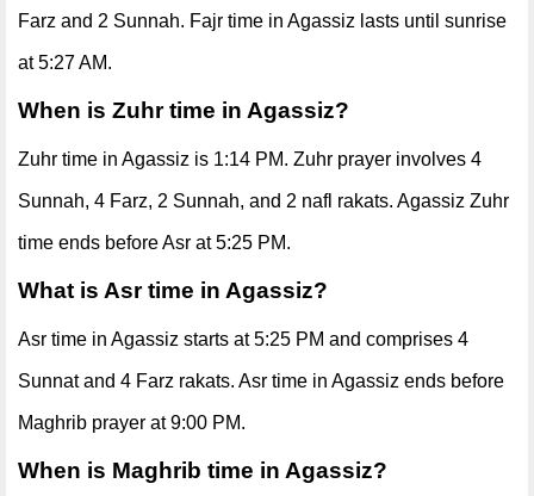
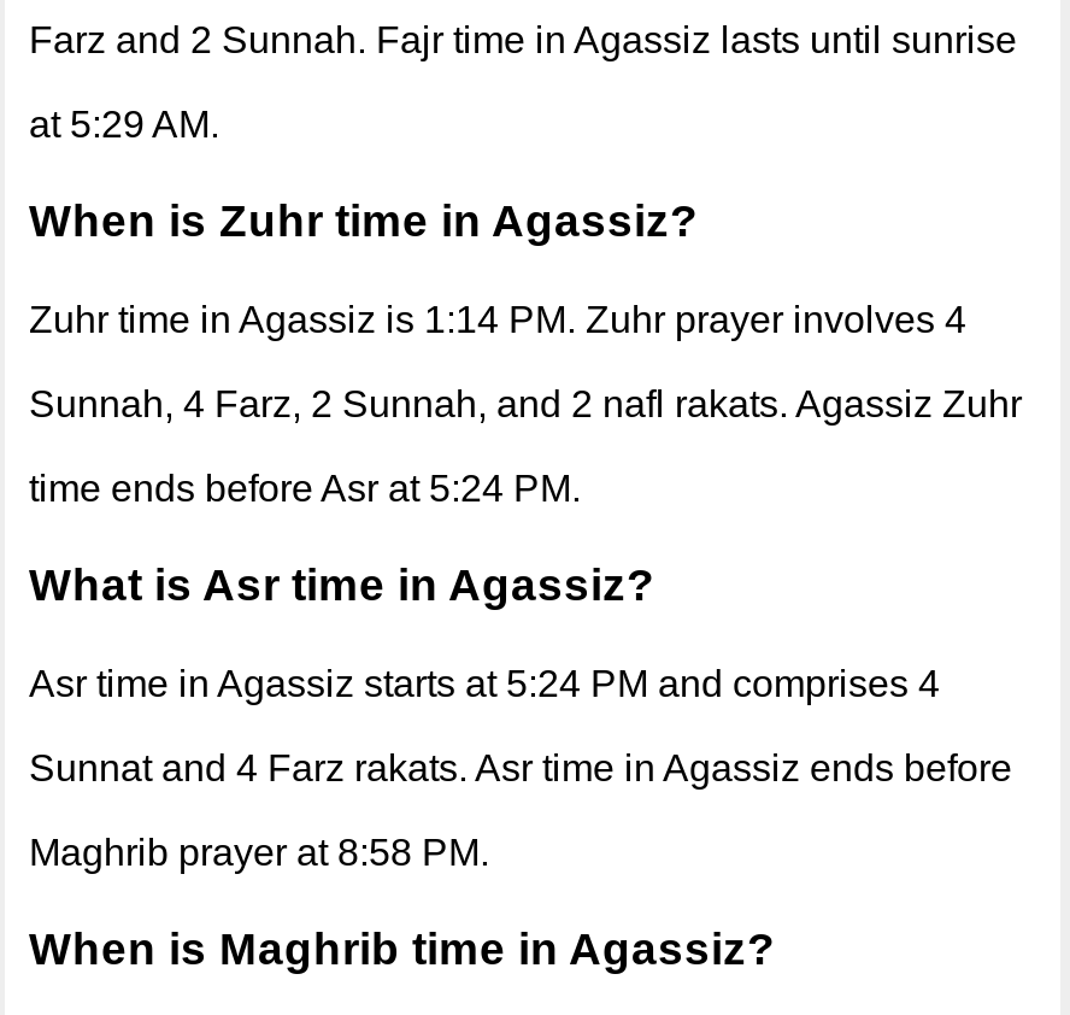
[18,52,112,73] at 5:27 AM. -> [29,104,219,145] at 5:29 AM.
[18,232,291,253] time ends before Asr at 5:25 PM. -> [29,468,581,509] time ends before Asr at 5:24 PM.
[18,329,468,349] Asr time in Agassiz starts at 5:25 PM and comprises 4 -> [29,663,940,704] Asr time in Agassiz starts at 5:24 PM and comprises 4
[18,413,246,433] Maghrib prayer at 9:00 PM. -> [29,832,489,873] Maghrib prayer at 8:58 PM.

